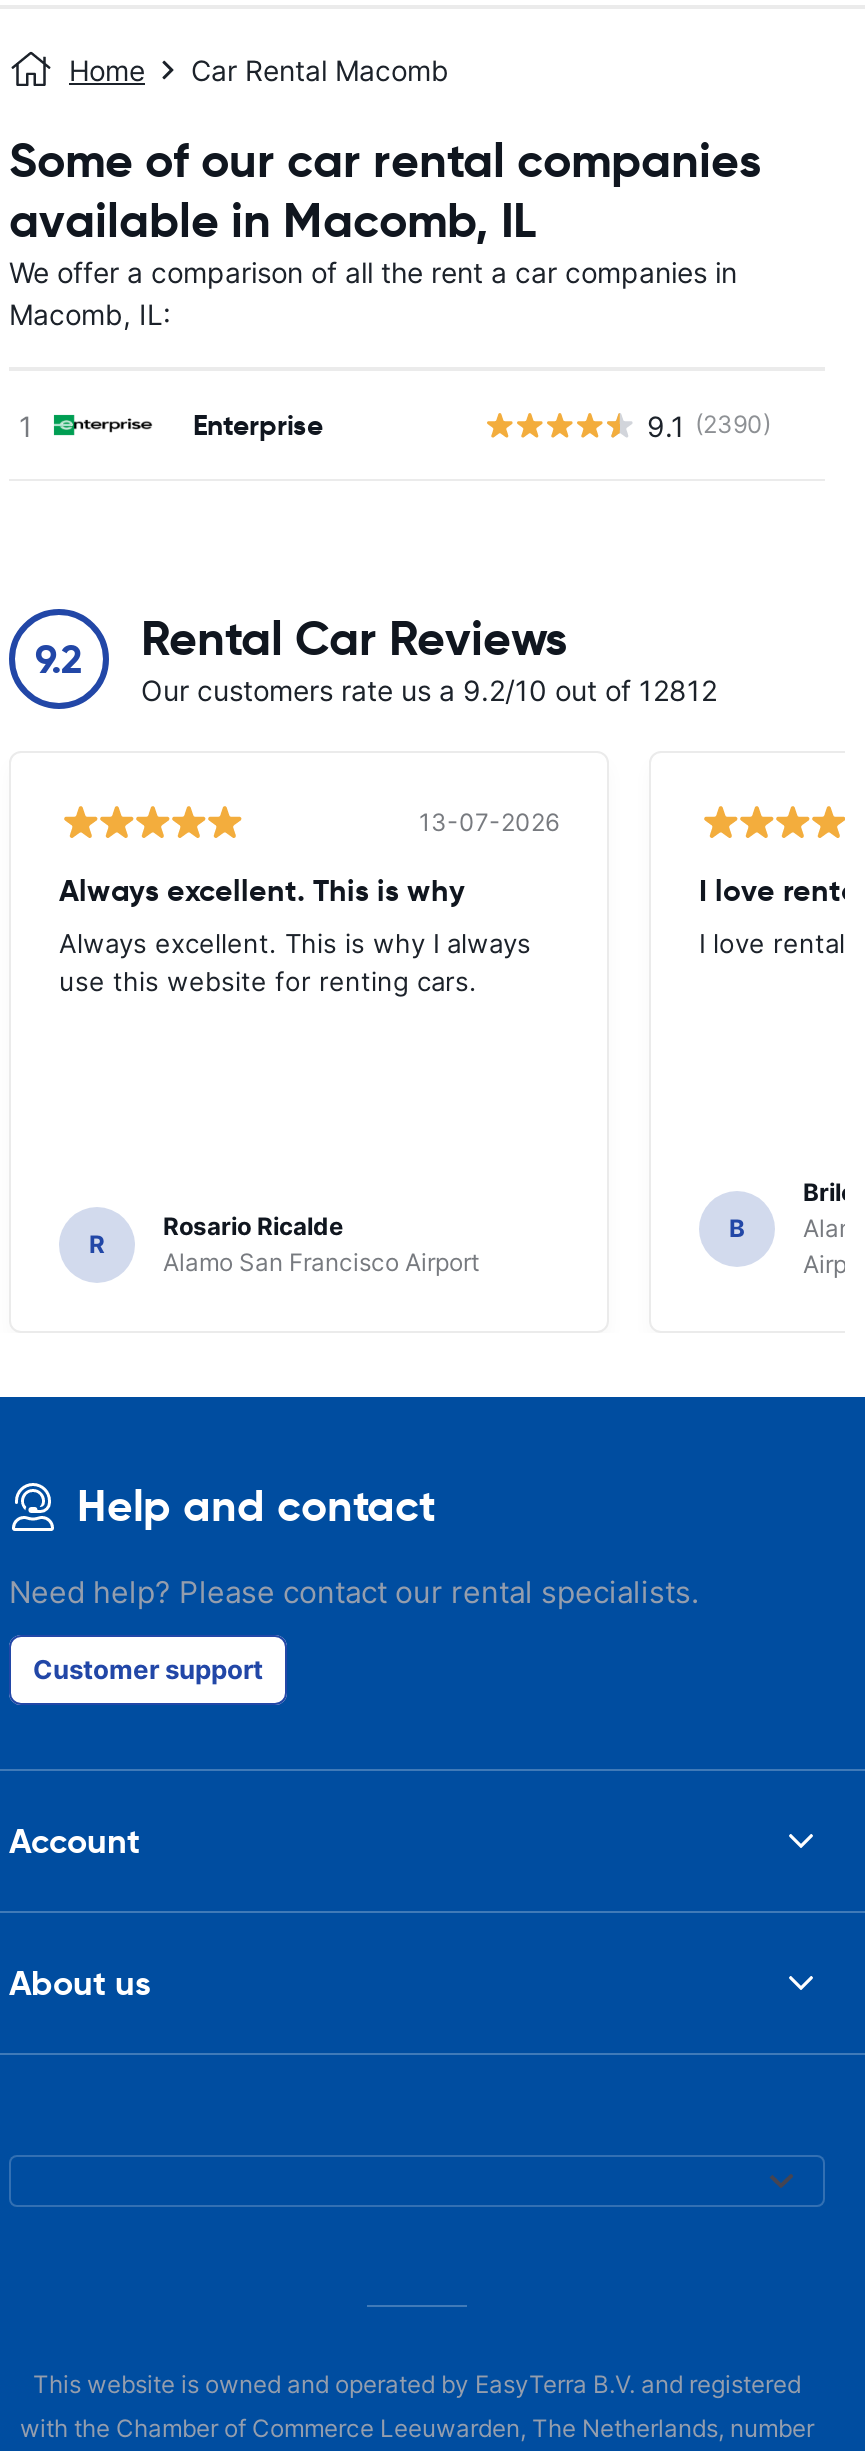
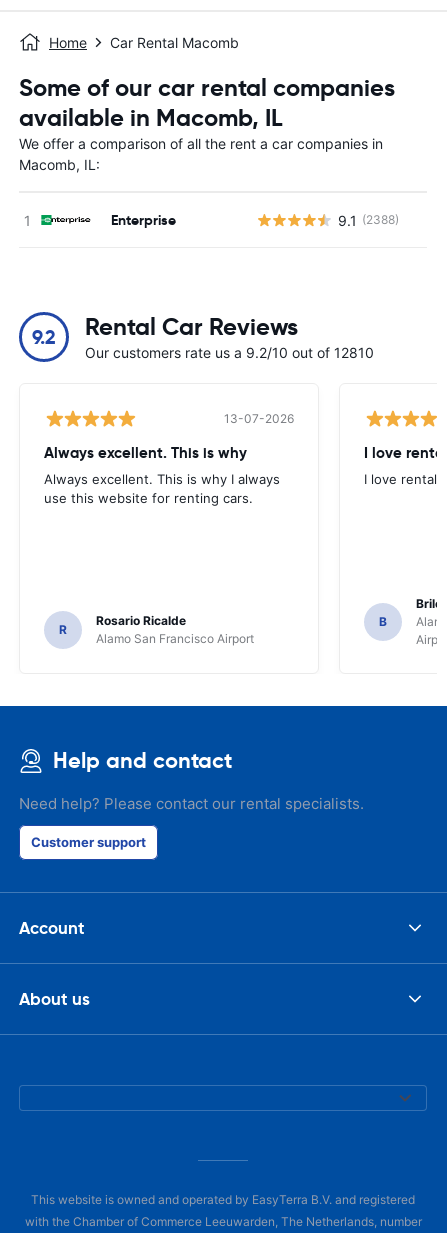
[647,408,771,442] 9.1 (2390) -> [338,211,399,228] 9.1 (2388)
[141,673,717,707] Our customers rate us a 9.2/10 out of 12812 -> [85,344,374,361] Our customers rate us a 9.2/10 out of 12810

